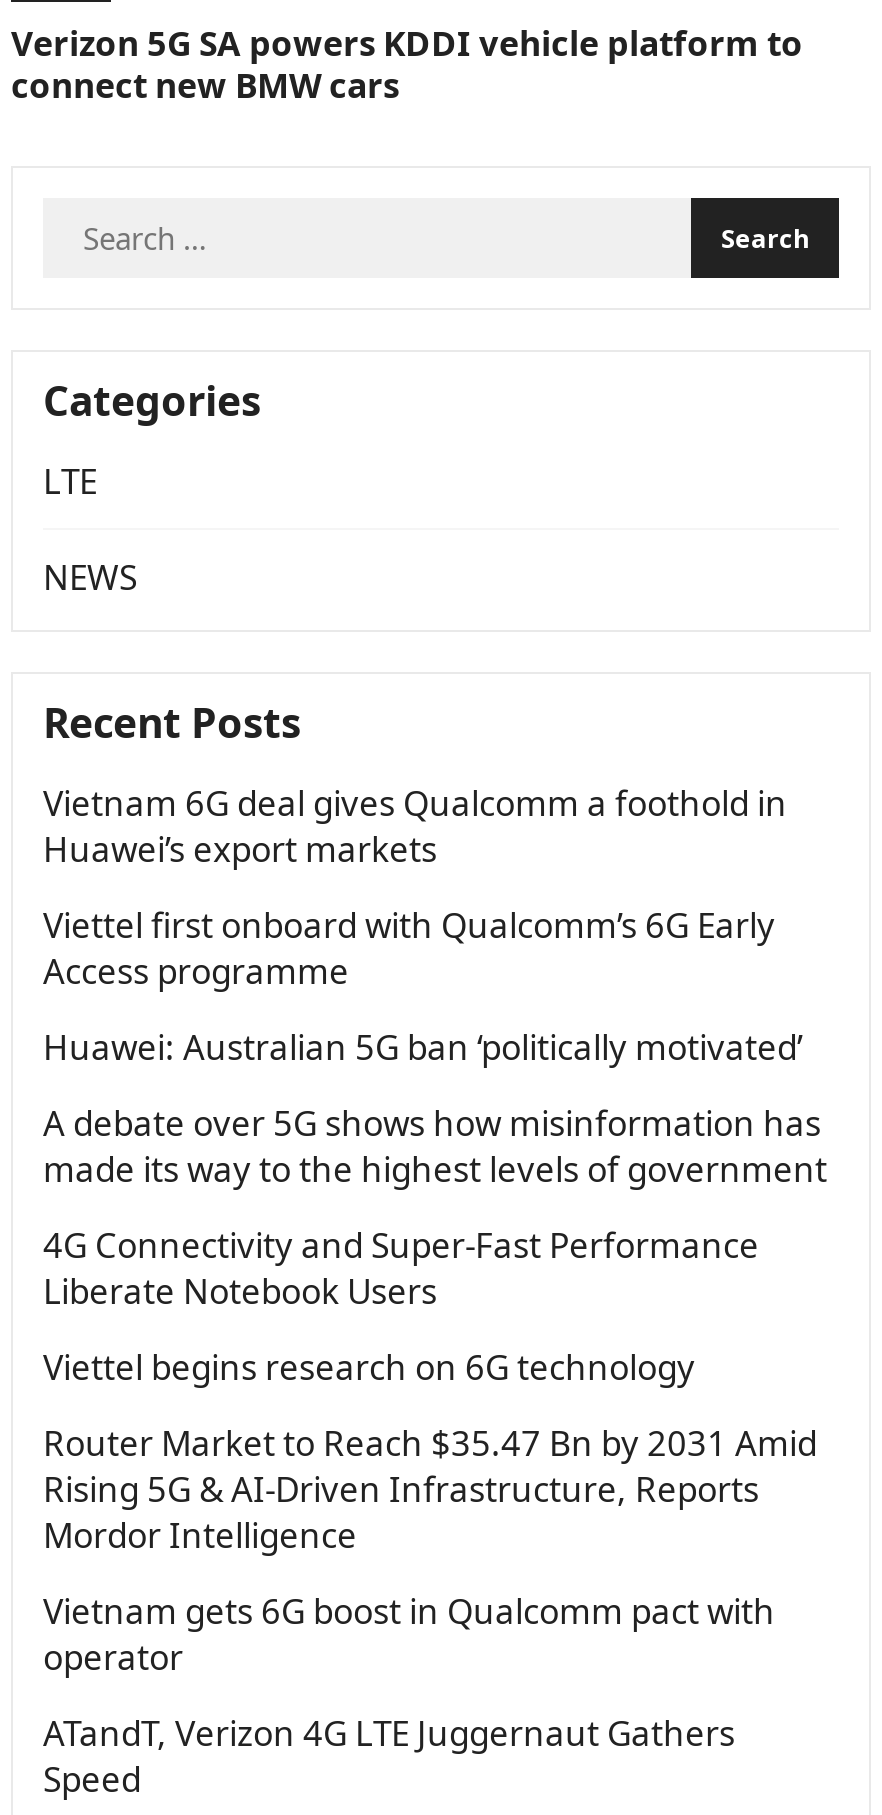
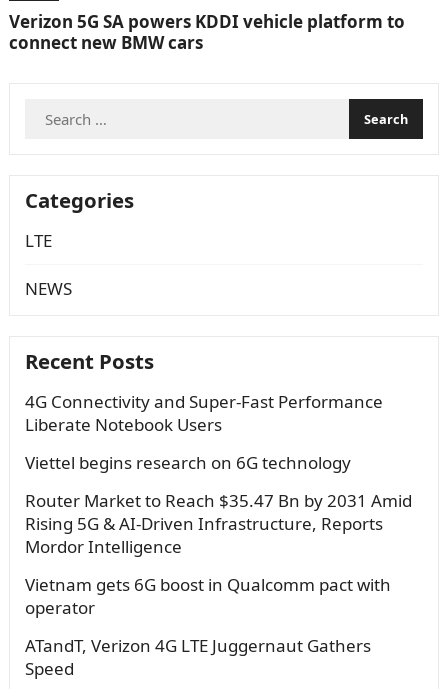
[43,779,827,1191] Vietnam 6G deal gives Qualcomm a foothold in | Huawei’s export markets | Viettel first onboard with Qualcomm’s 6G Early | Access programme | Huawei: Australian 5G ban ‘politically motivated’ | A debate over 5G shows how misinformation has | made its way to the highest levels of government -> none

